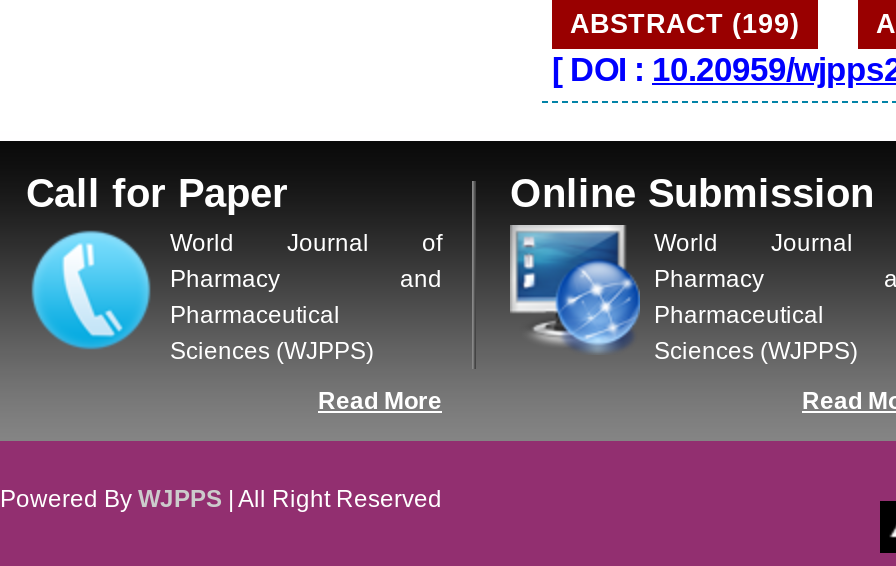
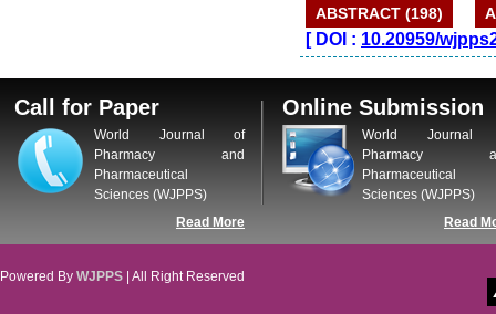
[570,9,800,39] ABSTRACT (199) -> [316,6,443,22] ABSTRACT (198)

